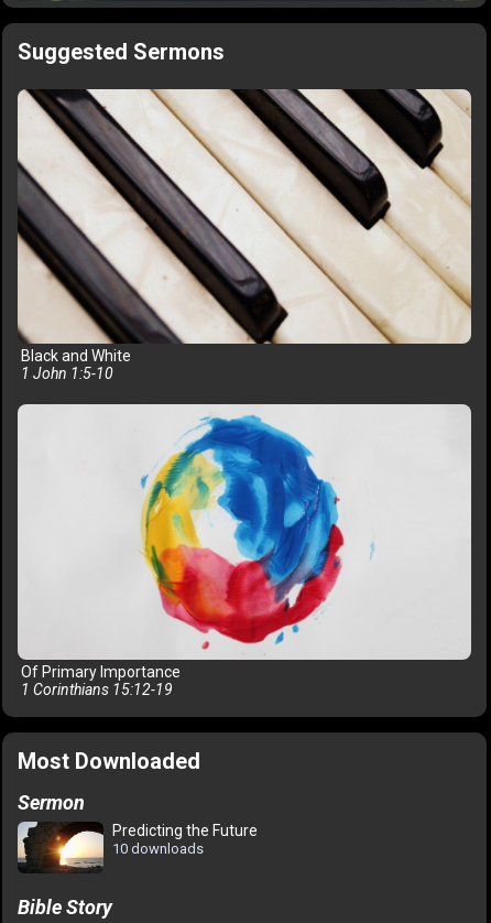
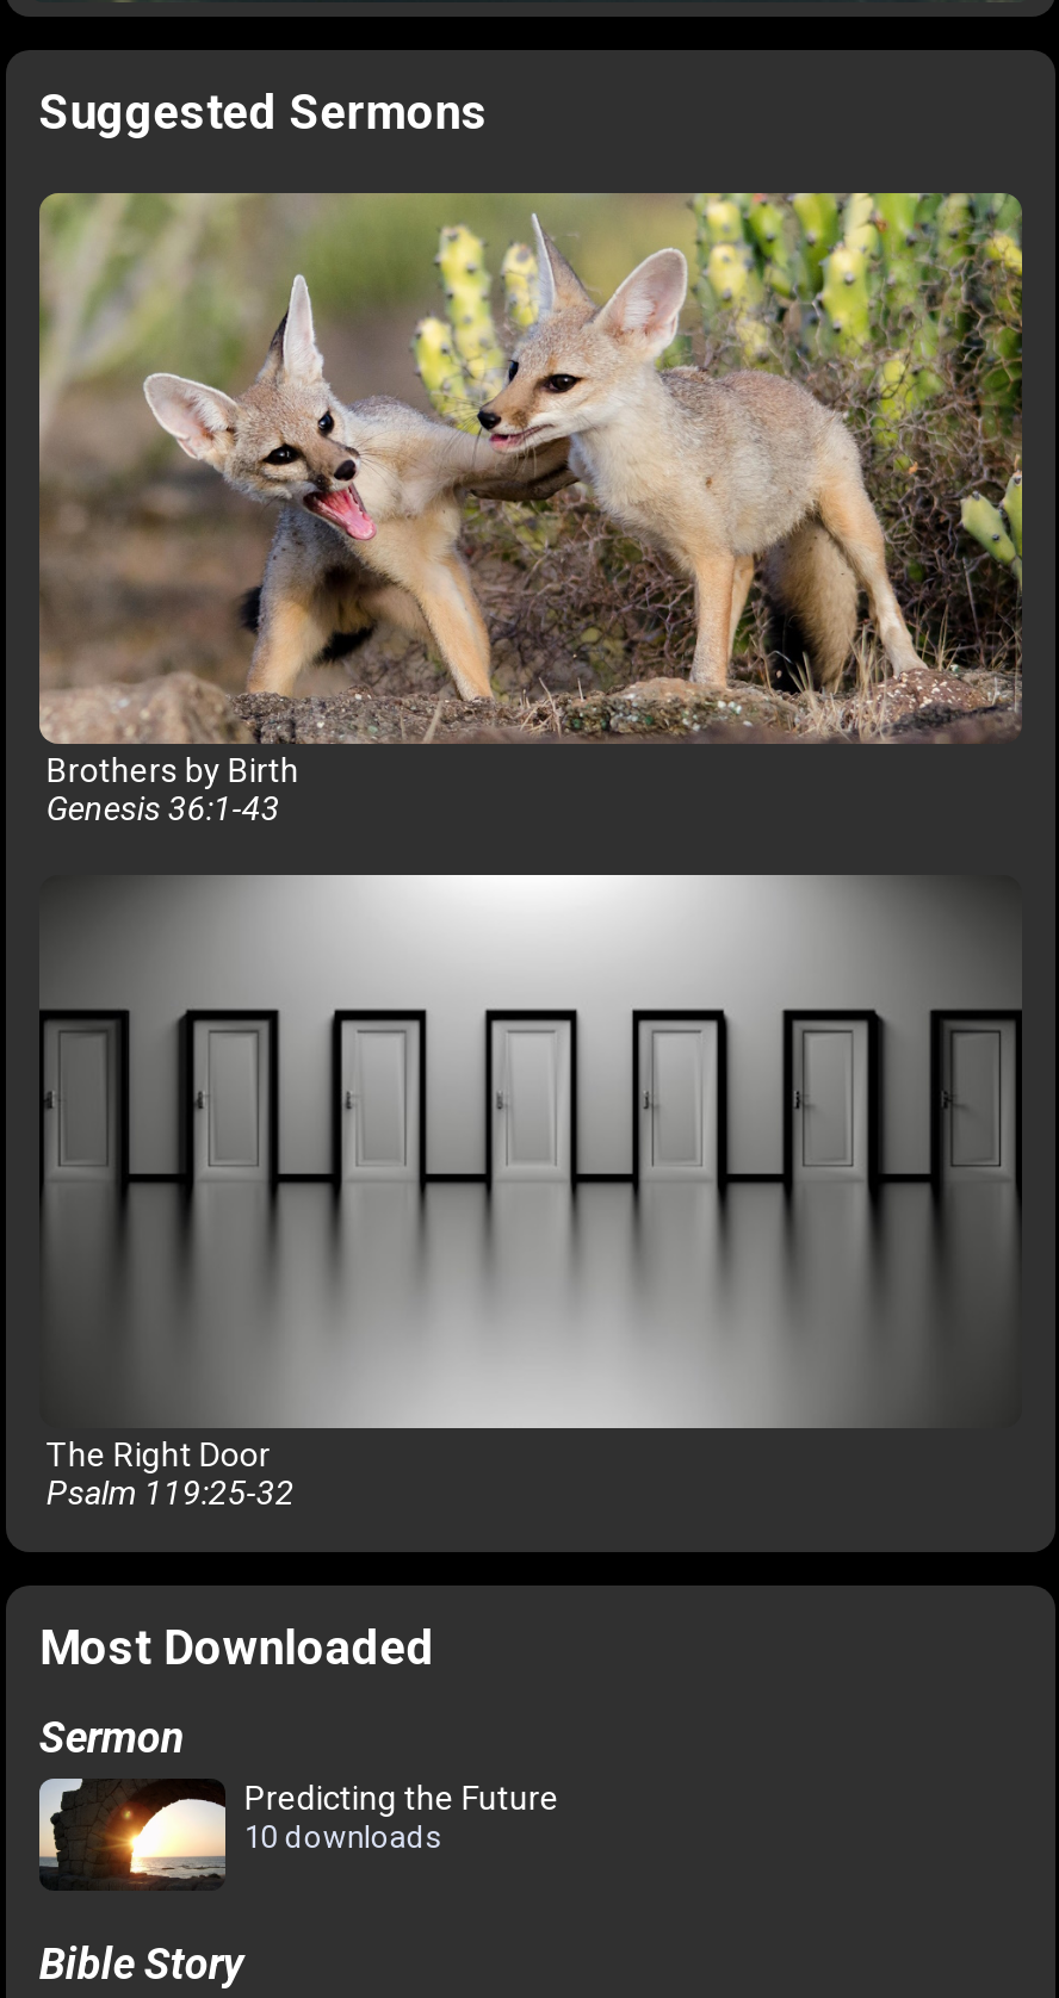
[17,88,472,383] [image] | Black and White | 1 John 1:5-10 -> [37,191,1024,828] [image] | Brothers by Birth | Genesis 36:1-43
[17,403,472,699] [image] | Of Primary Importance | 1 Corinthians 15:12-19 -> [39,875,1022,1512] [image] | The Right Door | Psalm 119:25-32

